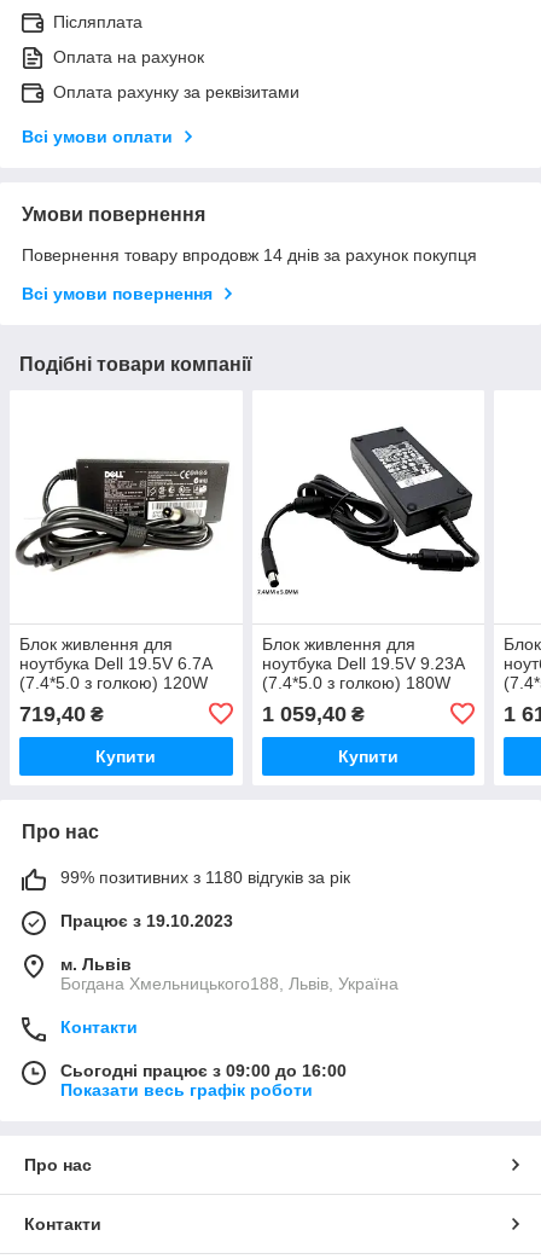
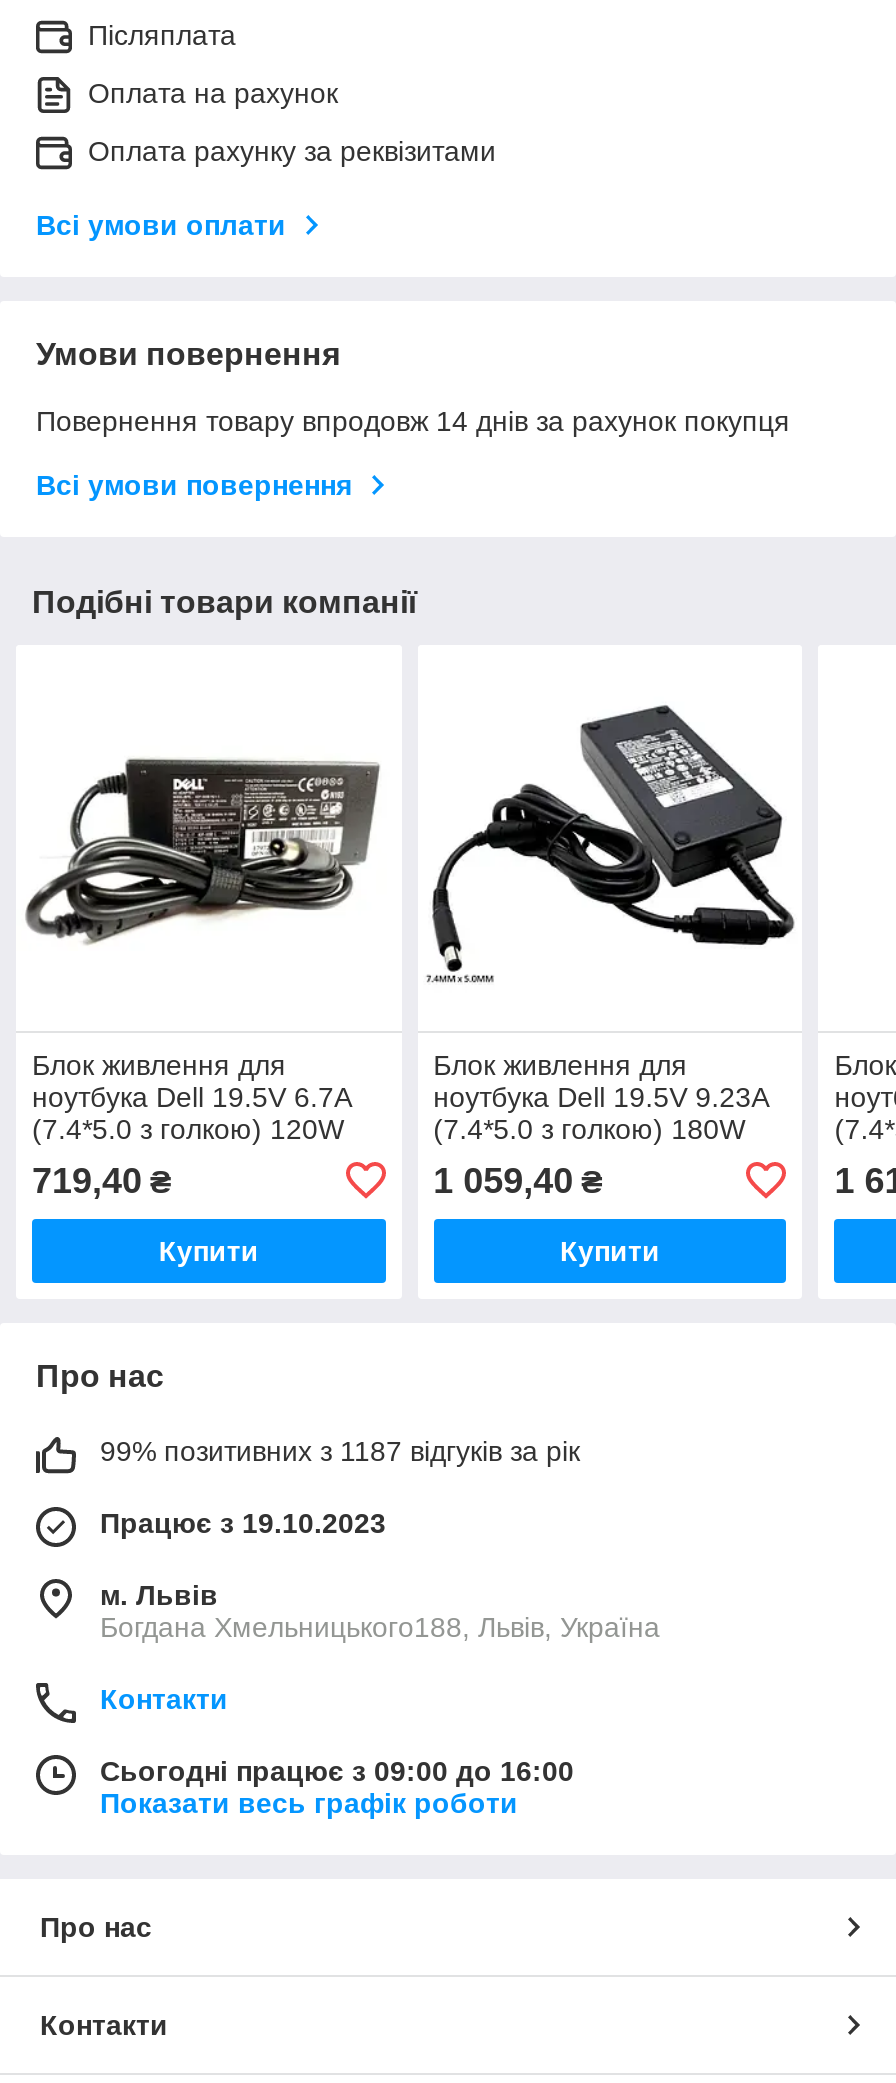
[60,867,350,887] 99% позитивних з 1180 відгуків за рік -> [100,1435,580,1467] 99% позитивних з 1187 відгуків за рік

